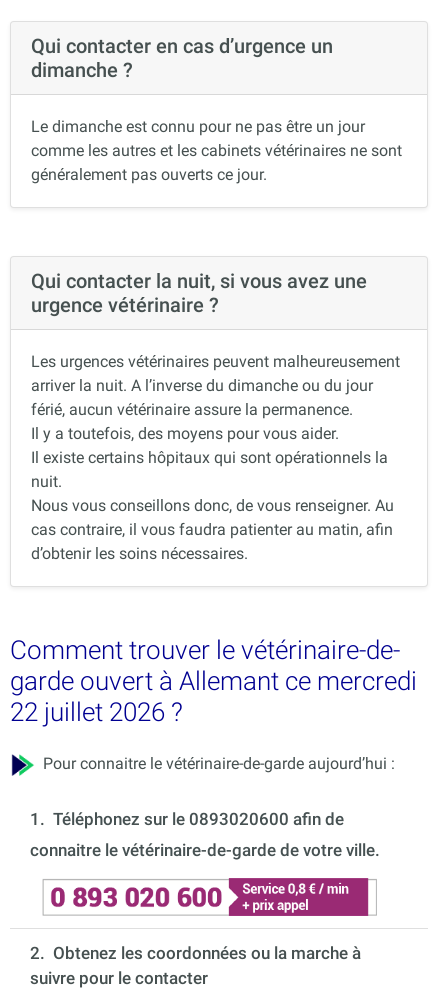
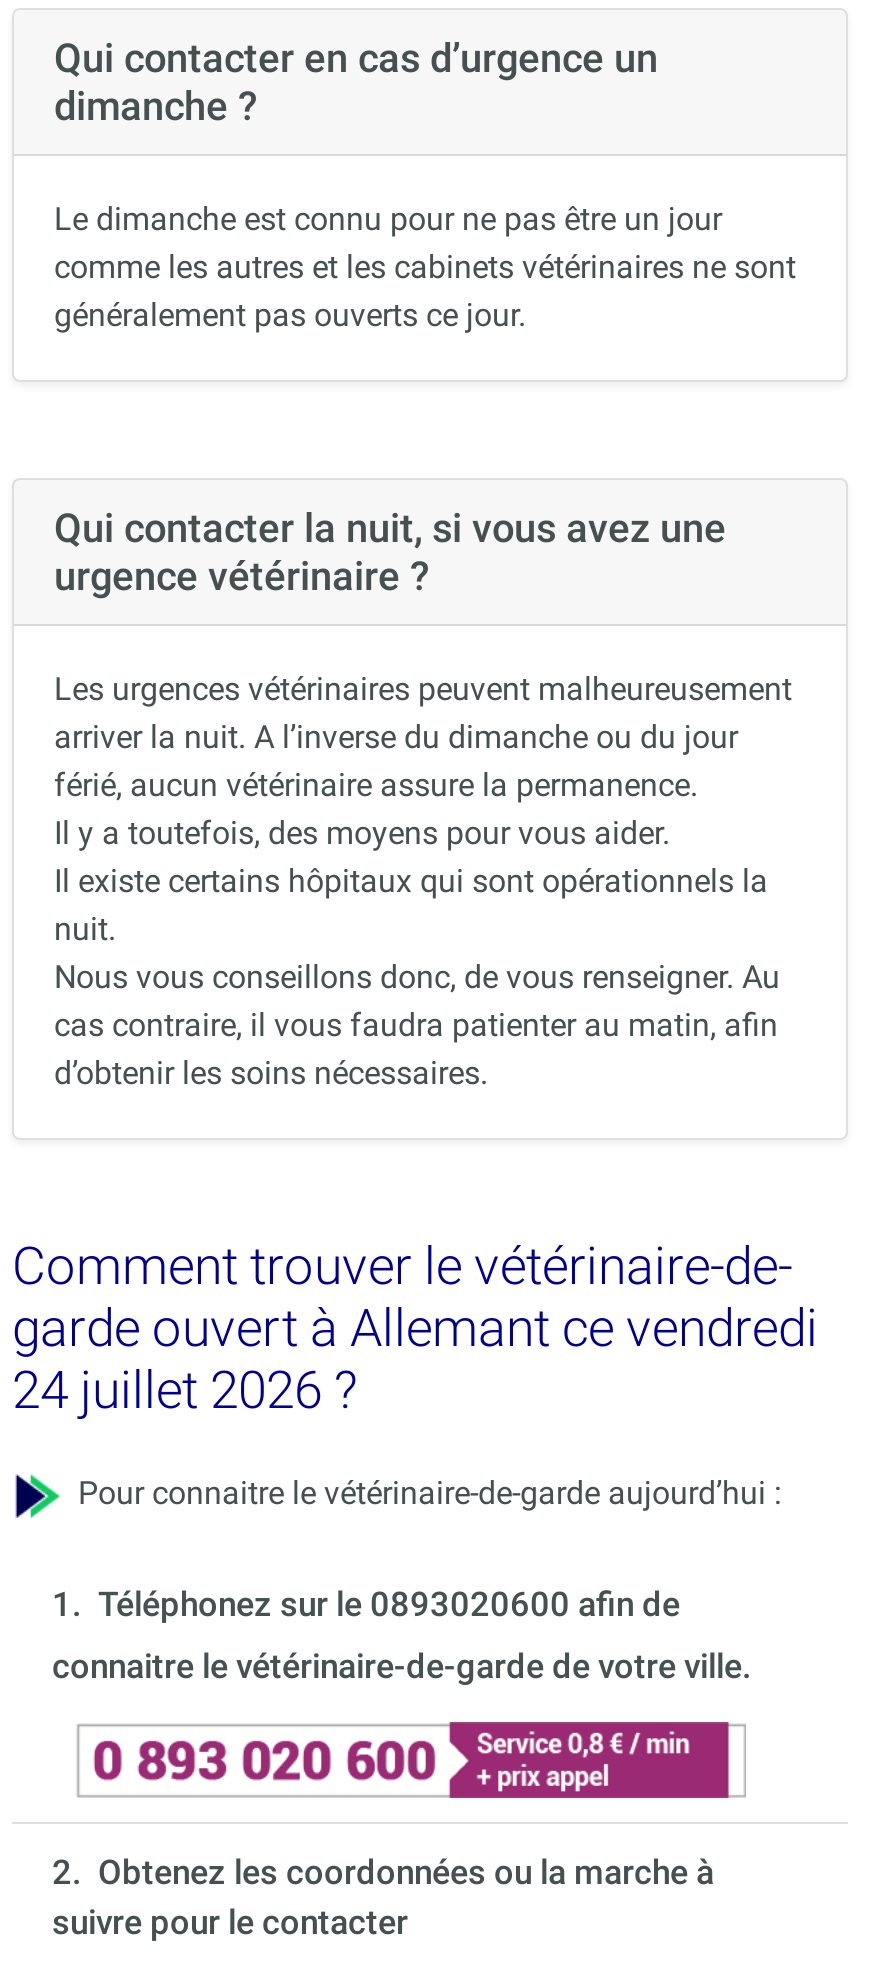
[10,666,417,696] garde ouvert à Allemant ce mercredi -> [12,1298,818,1358] garde ouvert à Allemant ce vendredi
[10,697,183,727] 22 juillet 2026 ? -> [12,1360,358,1420] 24 juillet 2026 ?

